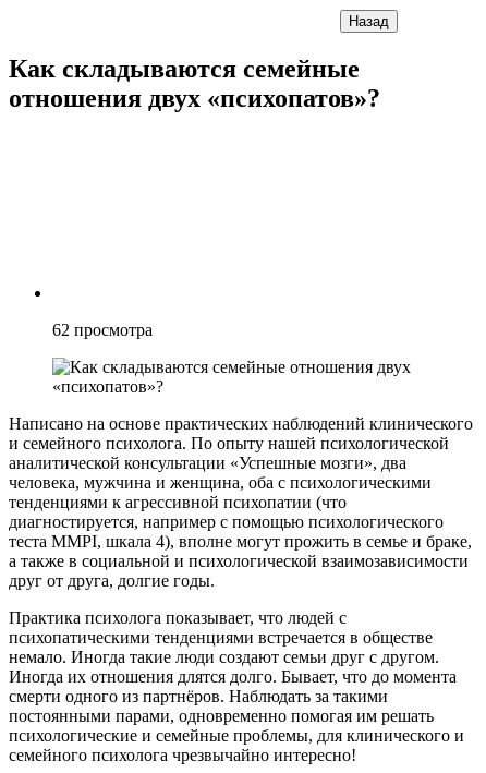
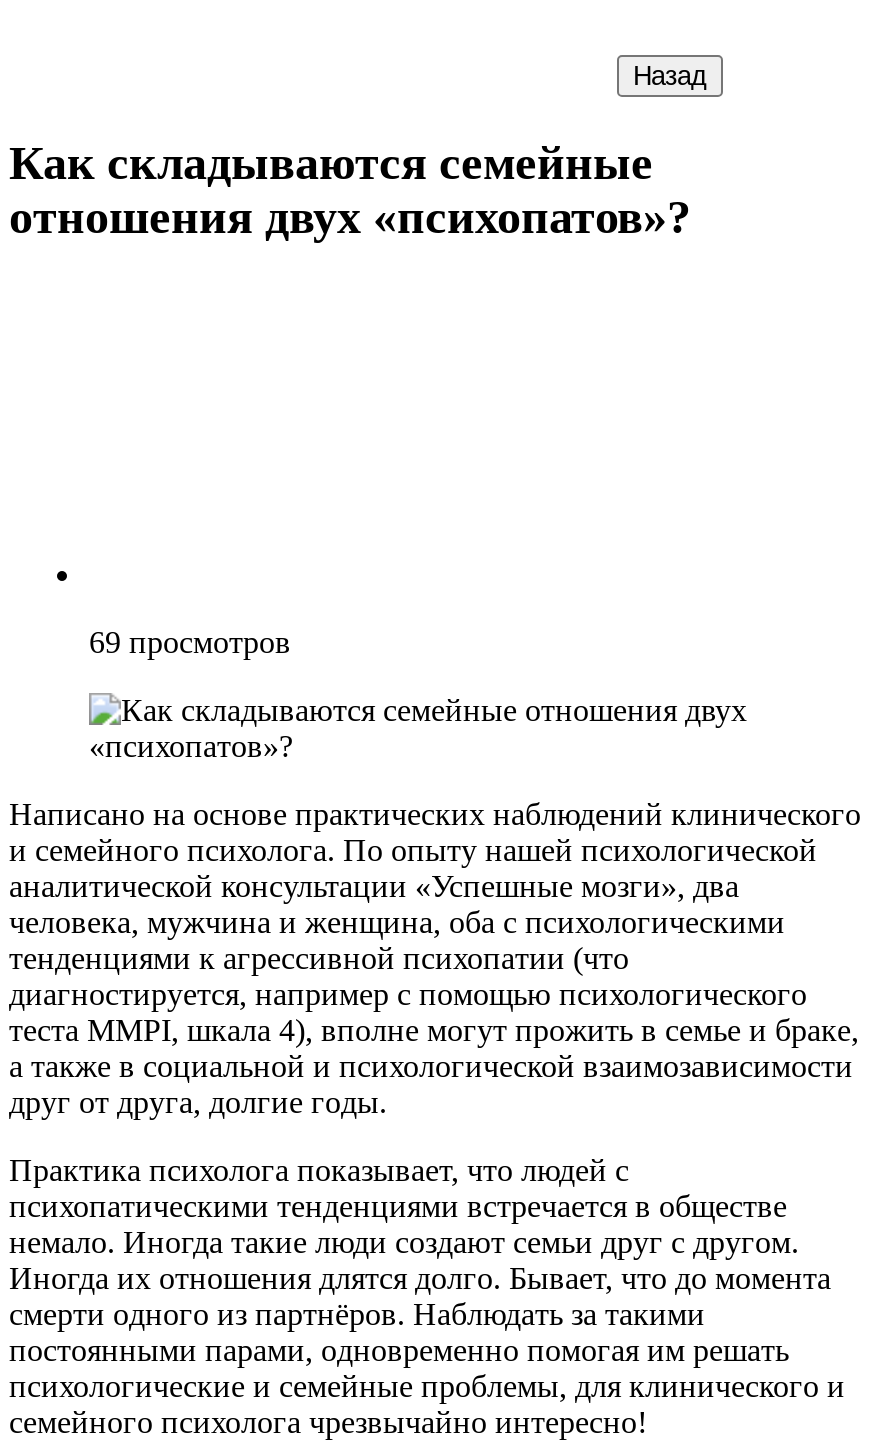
[52,320,153,339] 62 просмотра -> [89,625,291,659] 69 просмотров

